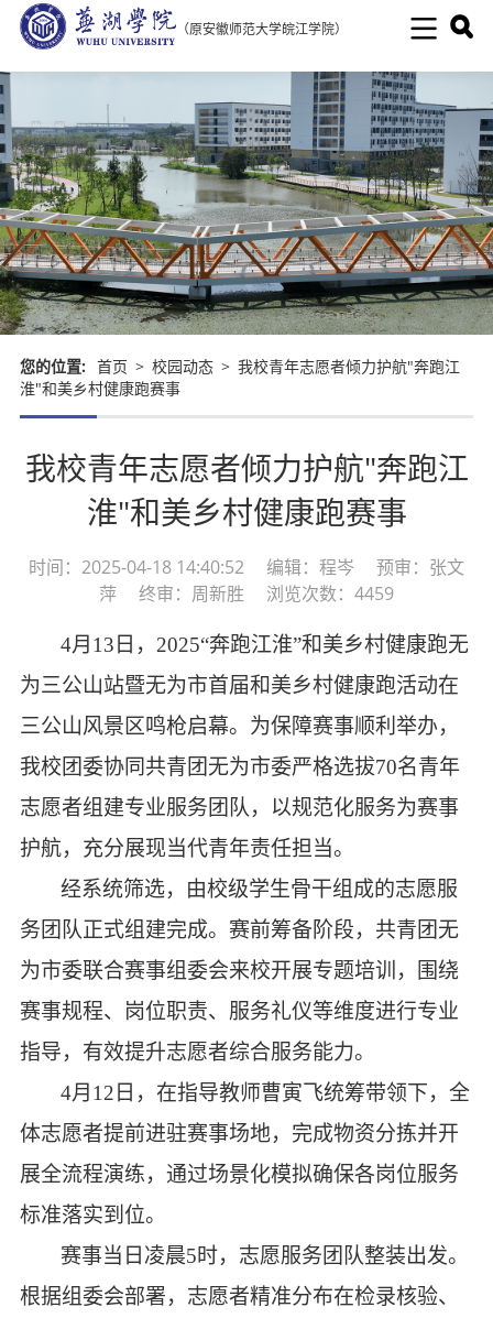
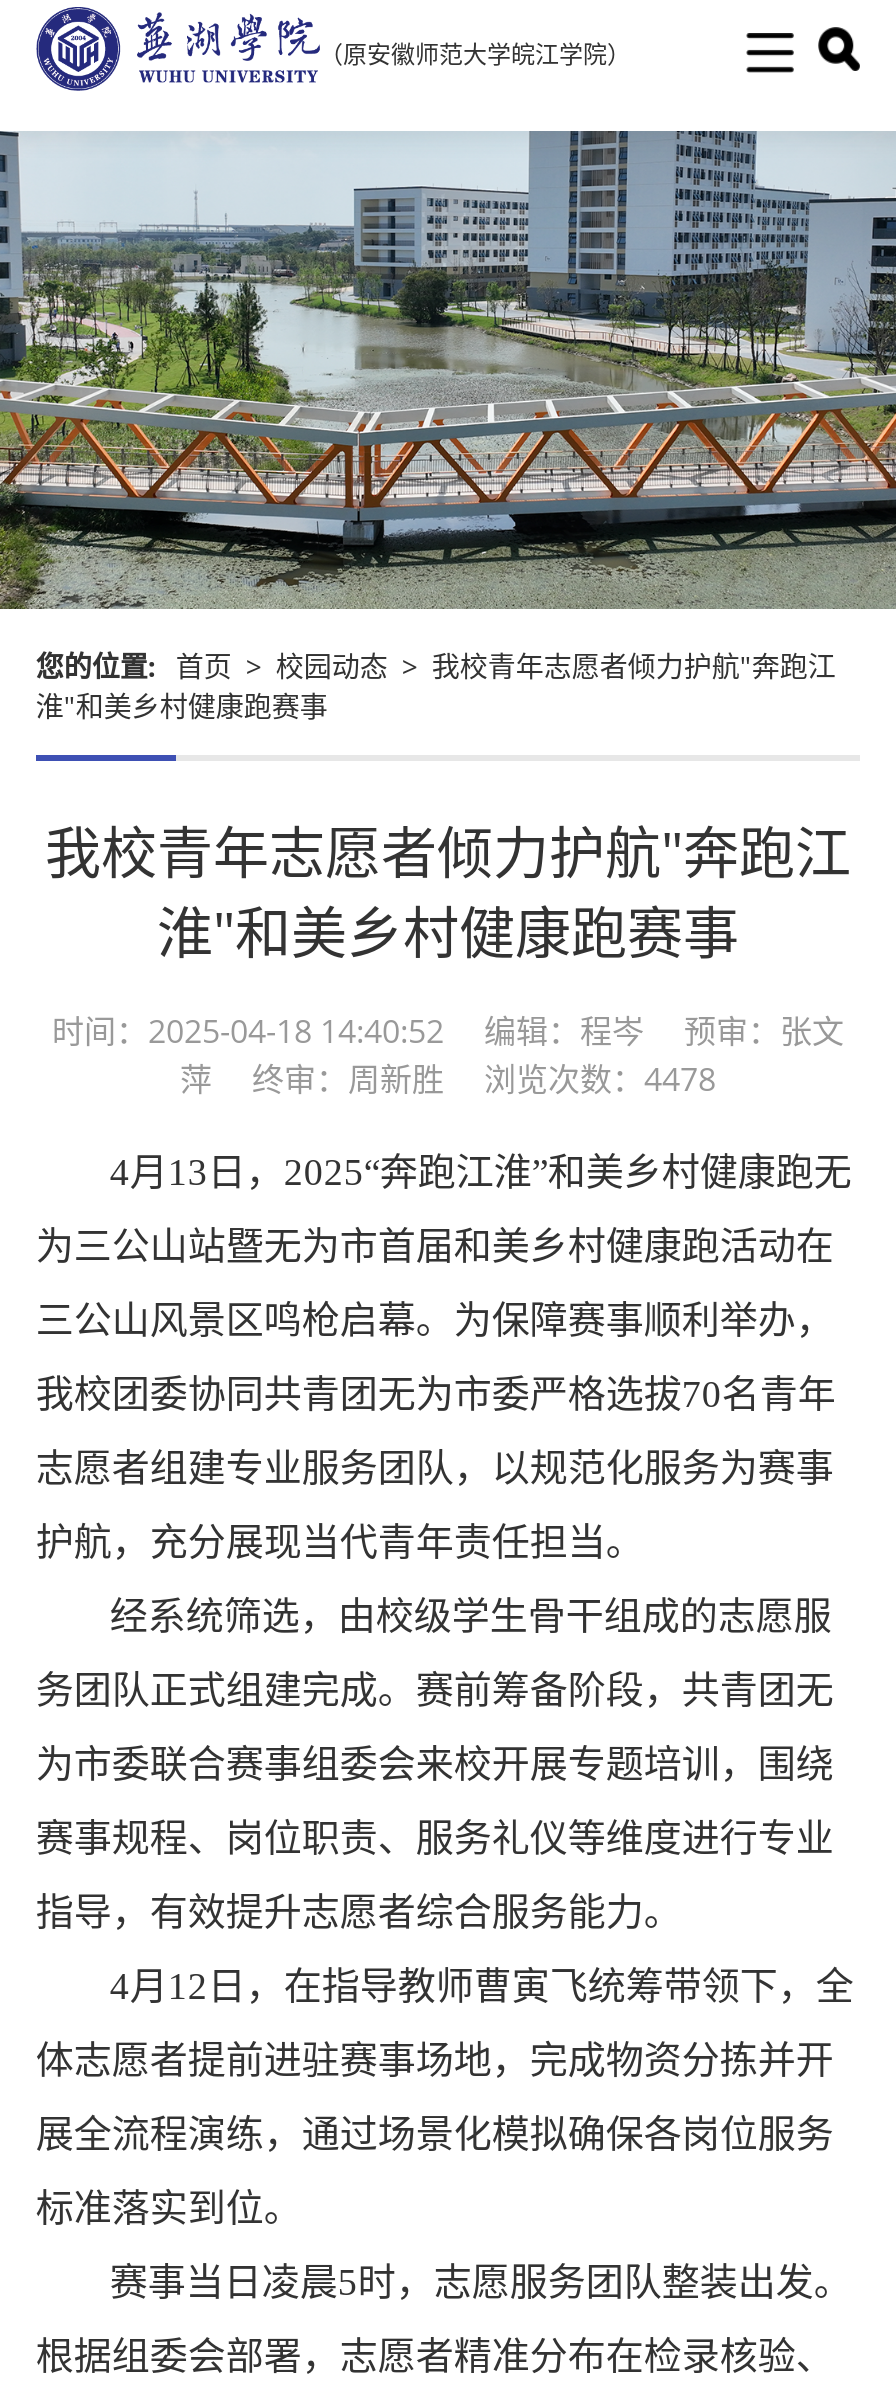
[99,581,394,605] 萍 终审：周新胜 浏览次数：4459 -> [180,1057,716,1101] 萍 终审：周新胜 浏览次数：4478

